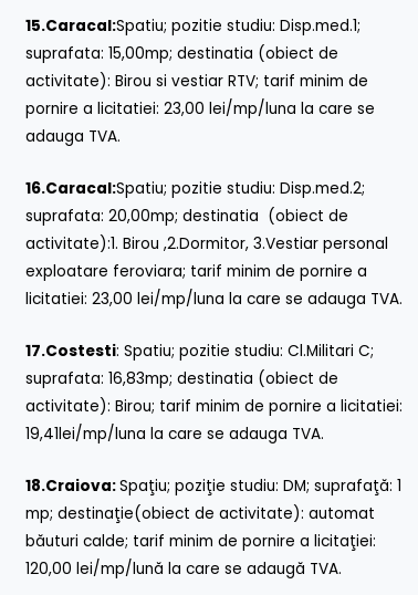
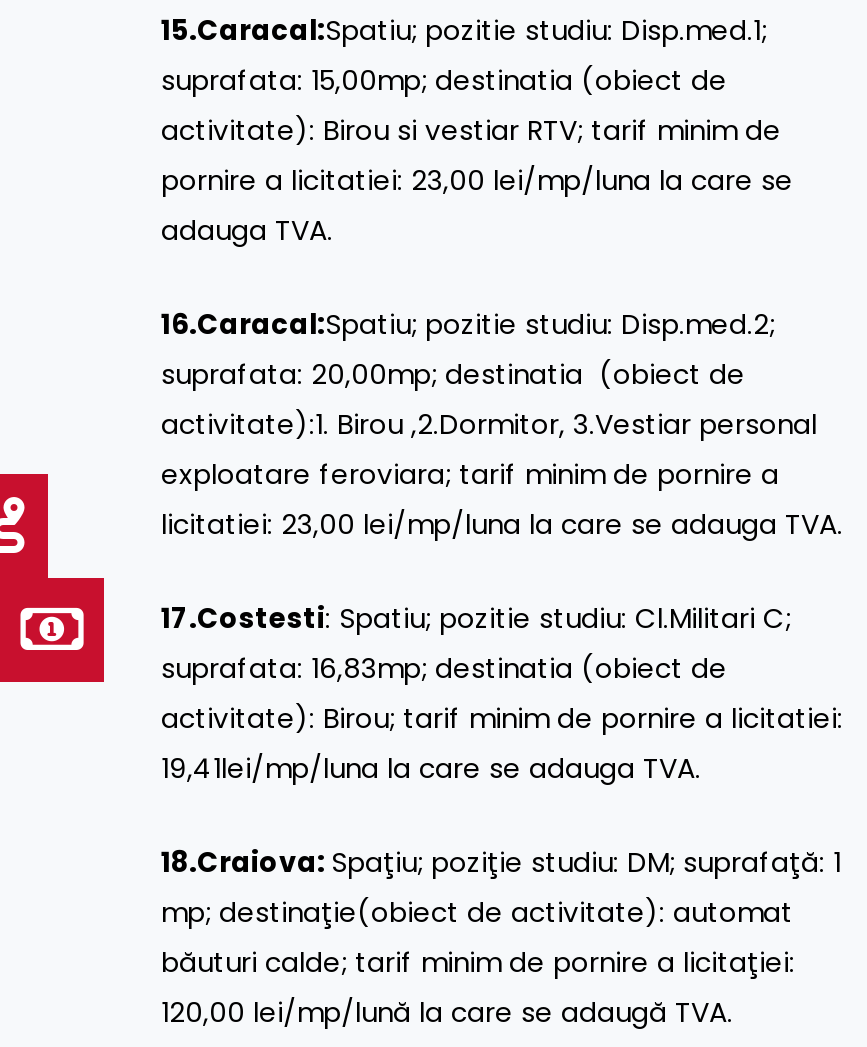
none -> [6,472,106,684] [image]

